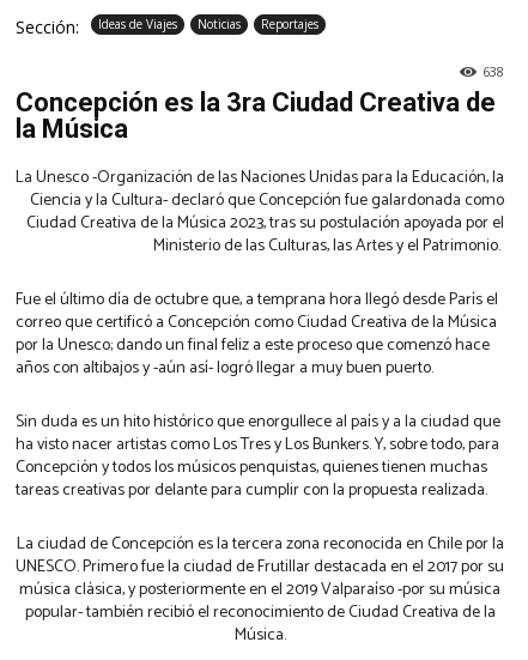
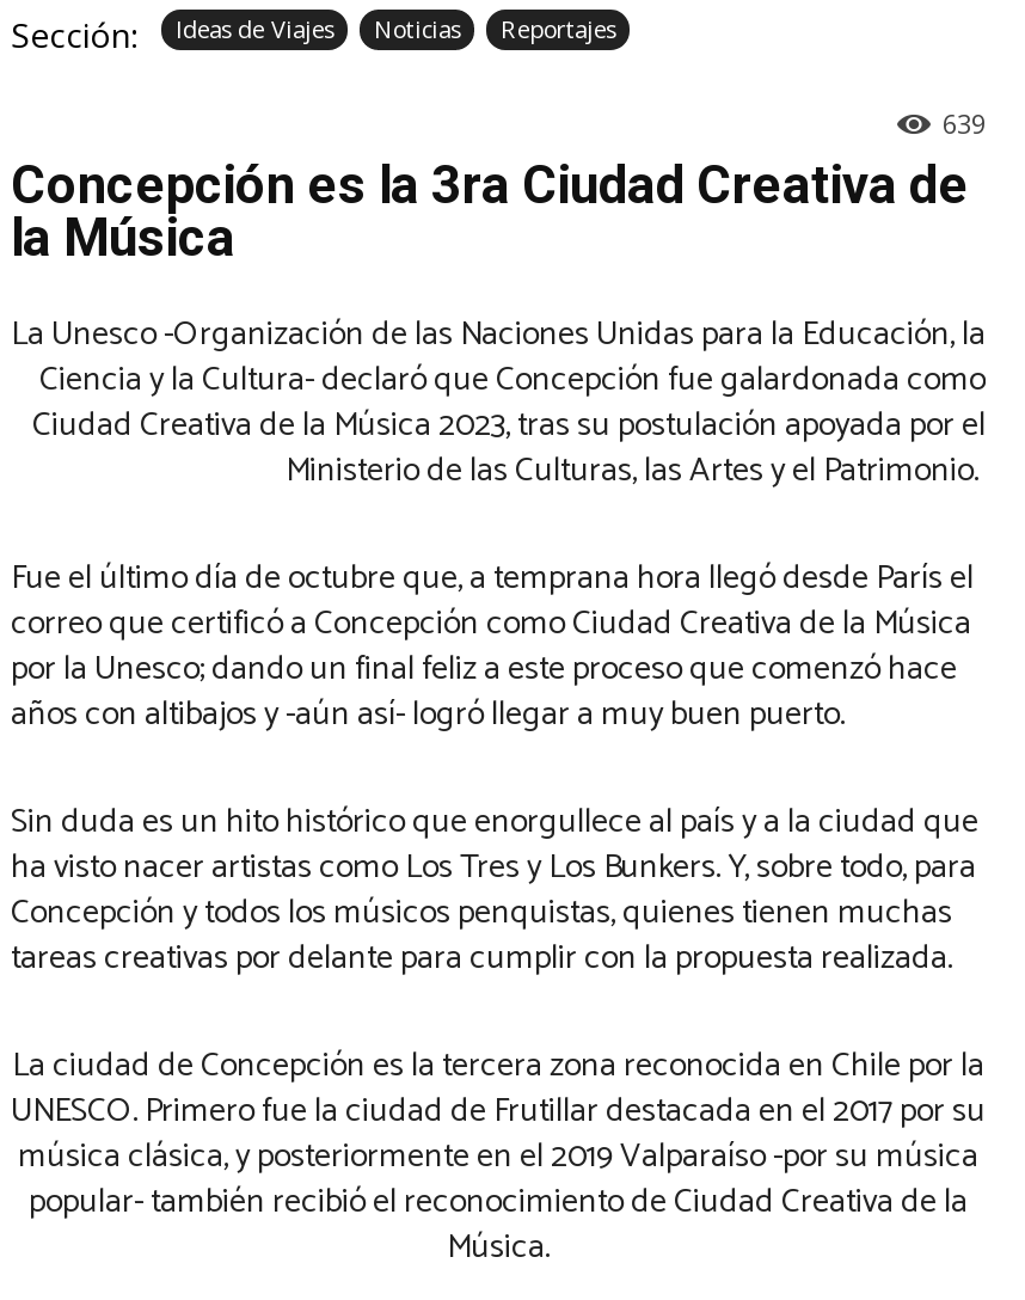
[483,62,504,80] 638 -> [943,105,986,141] 639

